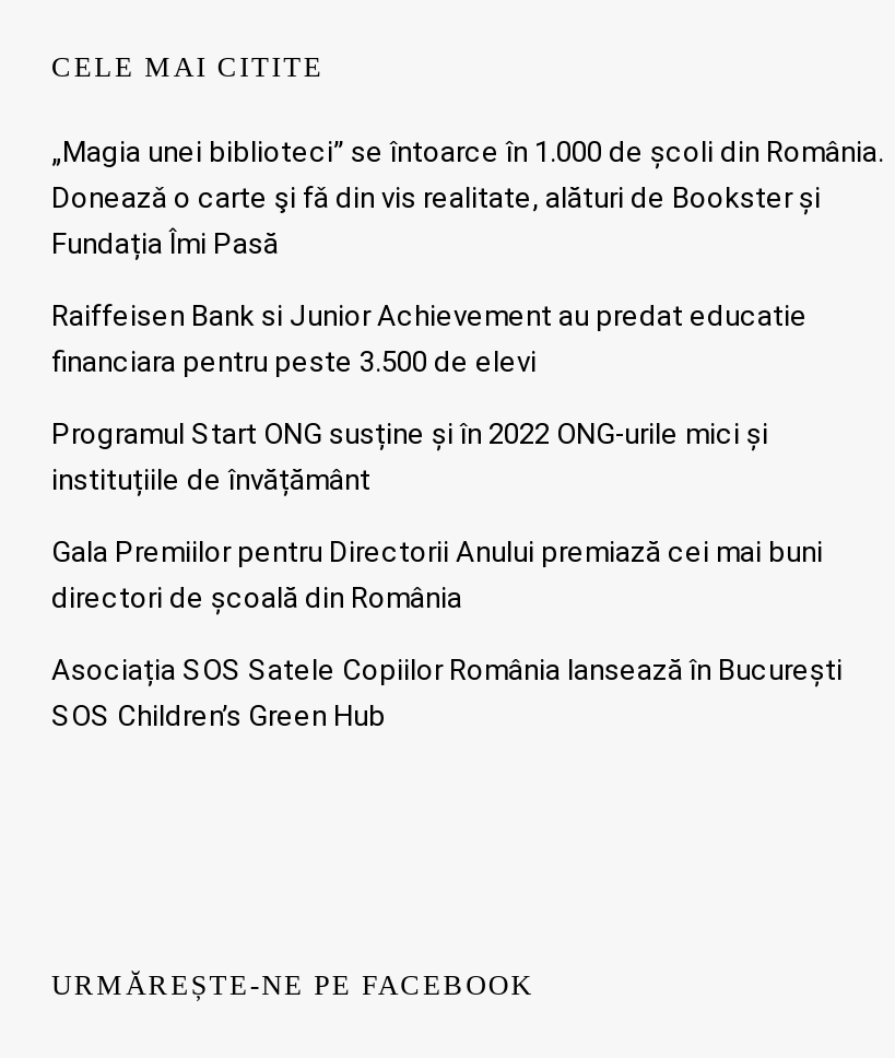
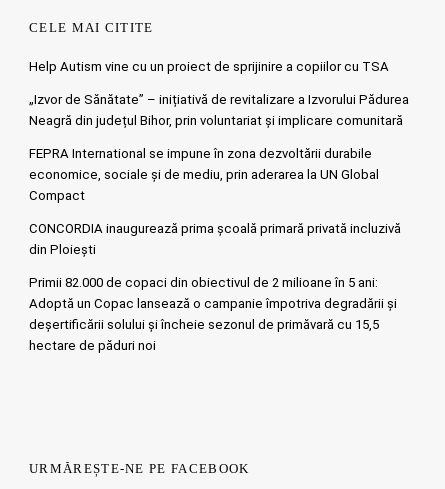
[51,136,884,261] „Magia unei biblioteci” se întoarce în 1.000 de școli din România. | Doneazǎ o carte şi fǎ din vis realitate, alături de Bookster și | Fundația Îmi Pasă -> [29,59,389,74] Help Autism vine cu un proiect de sprijinire a copiilor cu TSA
[51,300,808,379] Raiffeisen Bank si Junior Achievement au predat educatie | financiara pentru peste 3.500 de elevi -> [29,92,409,128] „Izvor de Sănătate” – inițiativă de revitalizare a Izvorului Pădurea | Neagră din județul Bihor, prin voluntariat și implicare comunitară
[51,418,768,497] Programul Start ONG susține și în 2022 ONG-urile mici și | instituțiile de învățământ -> [29,146,379,203] FEPRA International se impune în zona dezvoltării durabile | economice, sociale și de mediu, prin aderarea la UN Global | Compact
[51,536,823,615] Gala Premiilor pentru Directorii Anului premiază cei mai buni | directori de școală din România -> [29,221,401,257] CONCORDIA inaugurează prima școală primară privată incluzivă | din Ploiești
[51,654,843,733] Asociația SOS Satele Copiilor România lansează în București | SOS Children’s Green Hub -> [29,275,397,353] Primii 82.000 de copaci din obiectivul de 2 milioane în 5 ani: | Adoptă un Copac lansează o campanie împotriva degradării și | deșertificării solului și încheie sezonul de primăvară cu 15,5 | hectare de păduri noi

